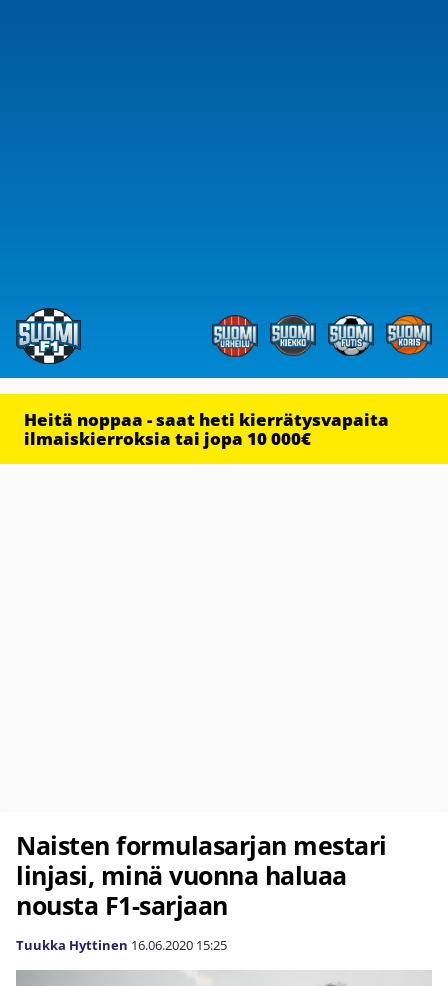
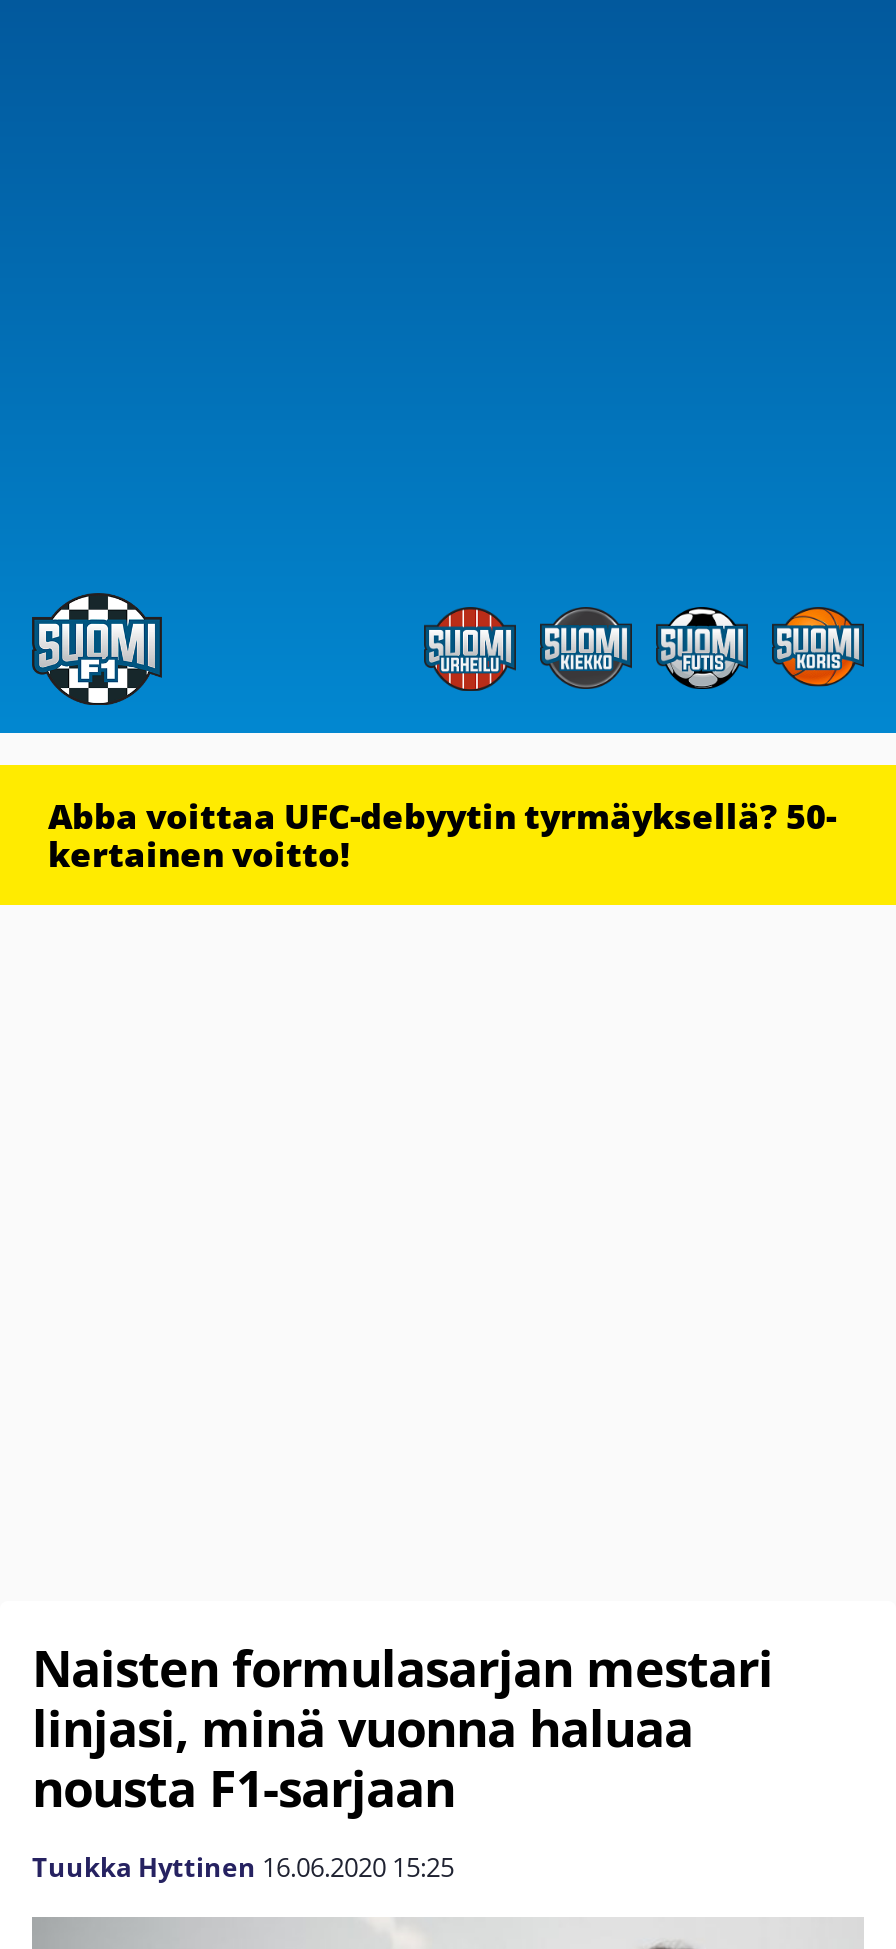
[24,408,389,450] Heitä noppaa - saat heti kierrätysvapaita | ilmaiskierroksia tai jopa 10 000€ -> [48,793,836,877] Abba voittaa UFC-debyytin tyrmäyksellä? 50- | kertainen voitto!

